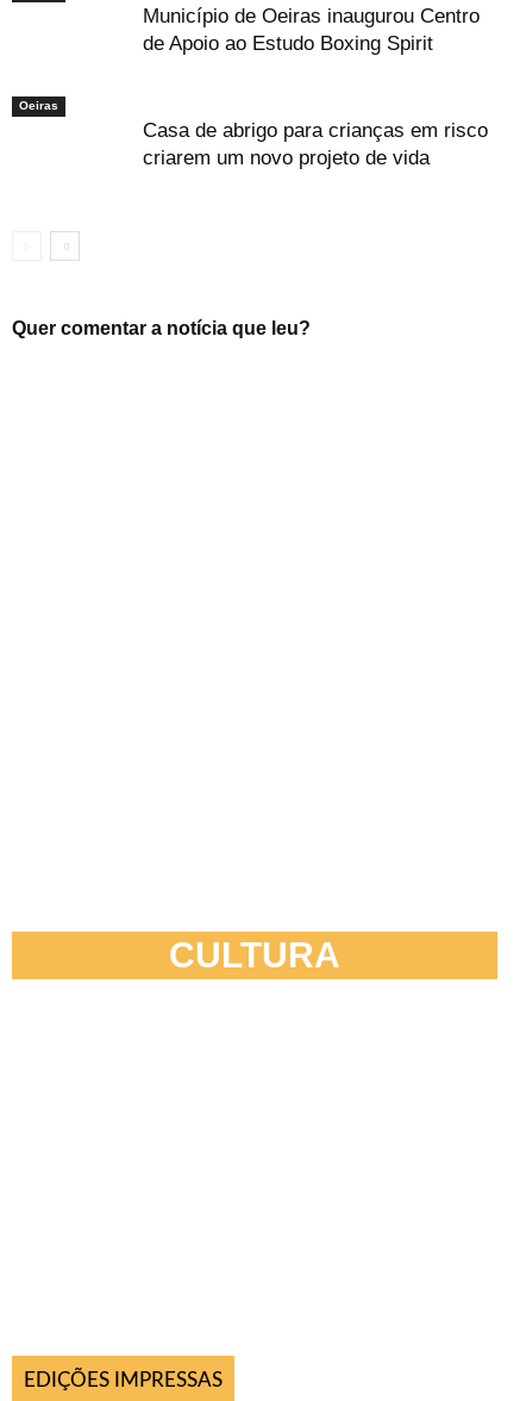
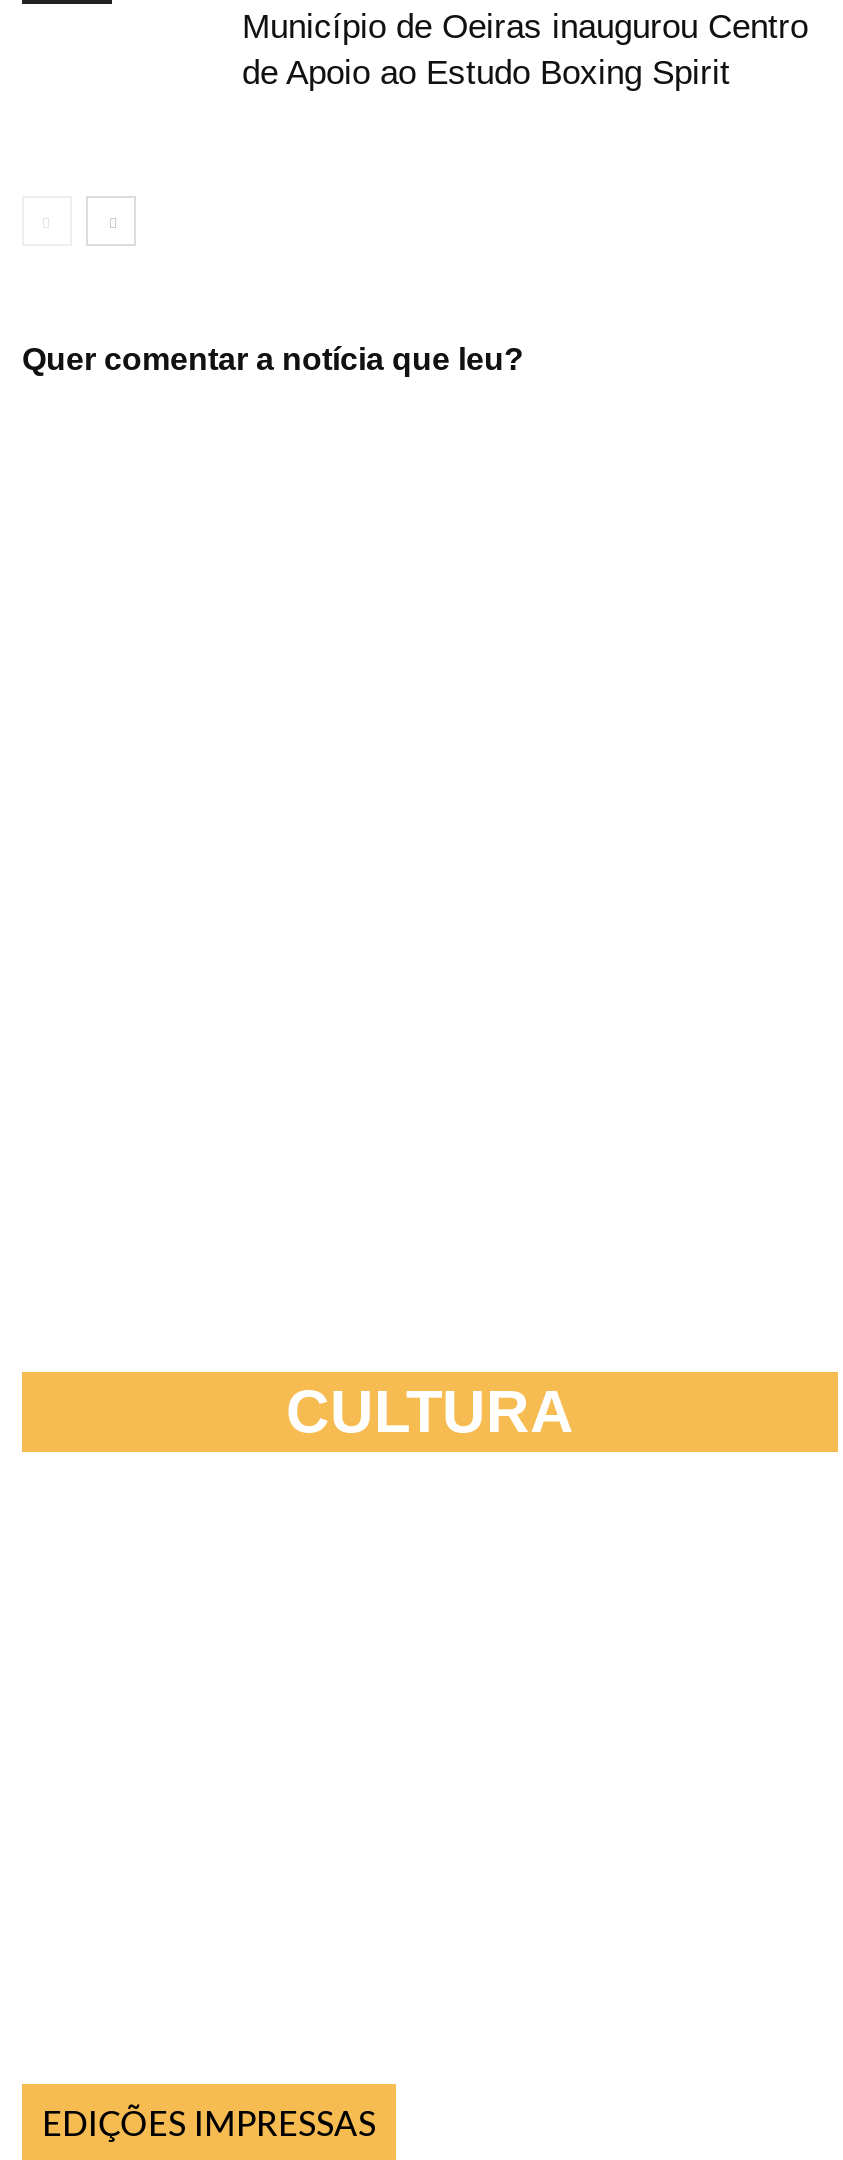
[19,99,488,169] Oeiras | Casa de abrigo para crianças em risco | criarem um novo projeto de vida -> none

